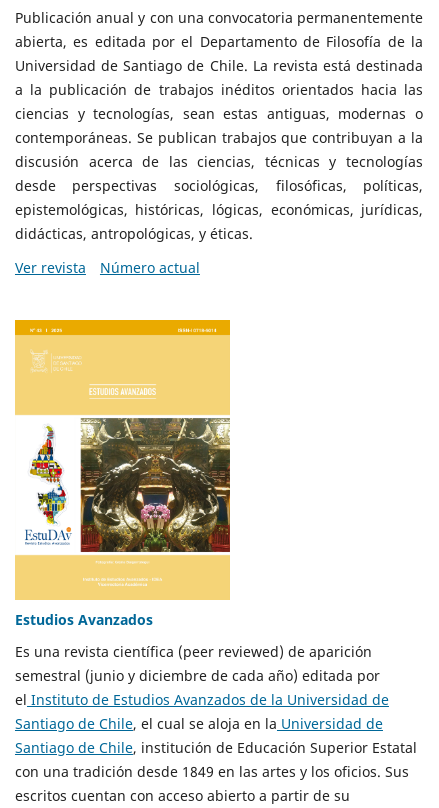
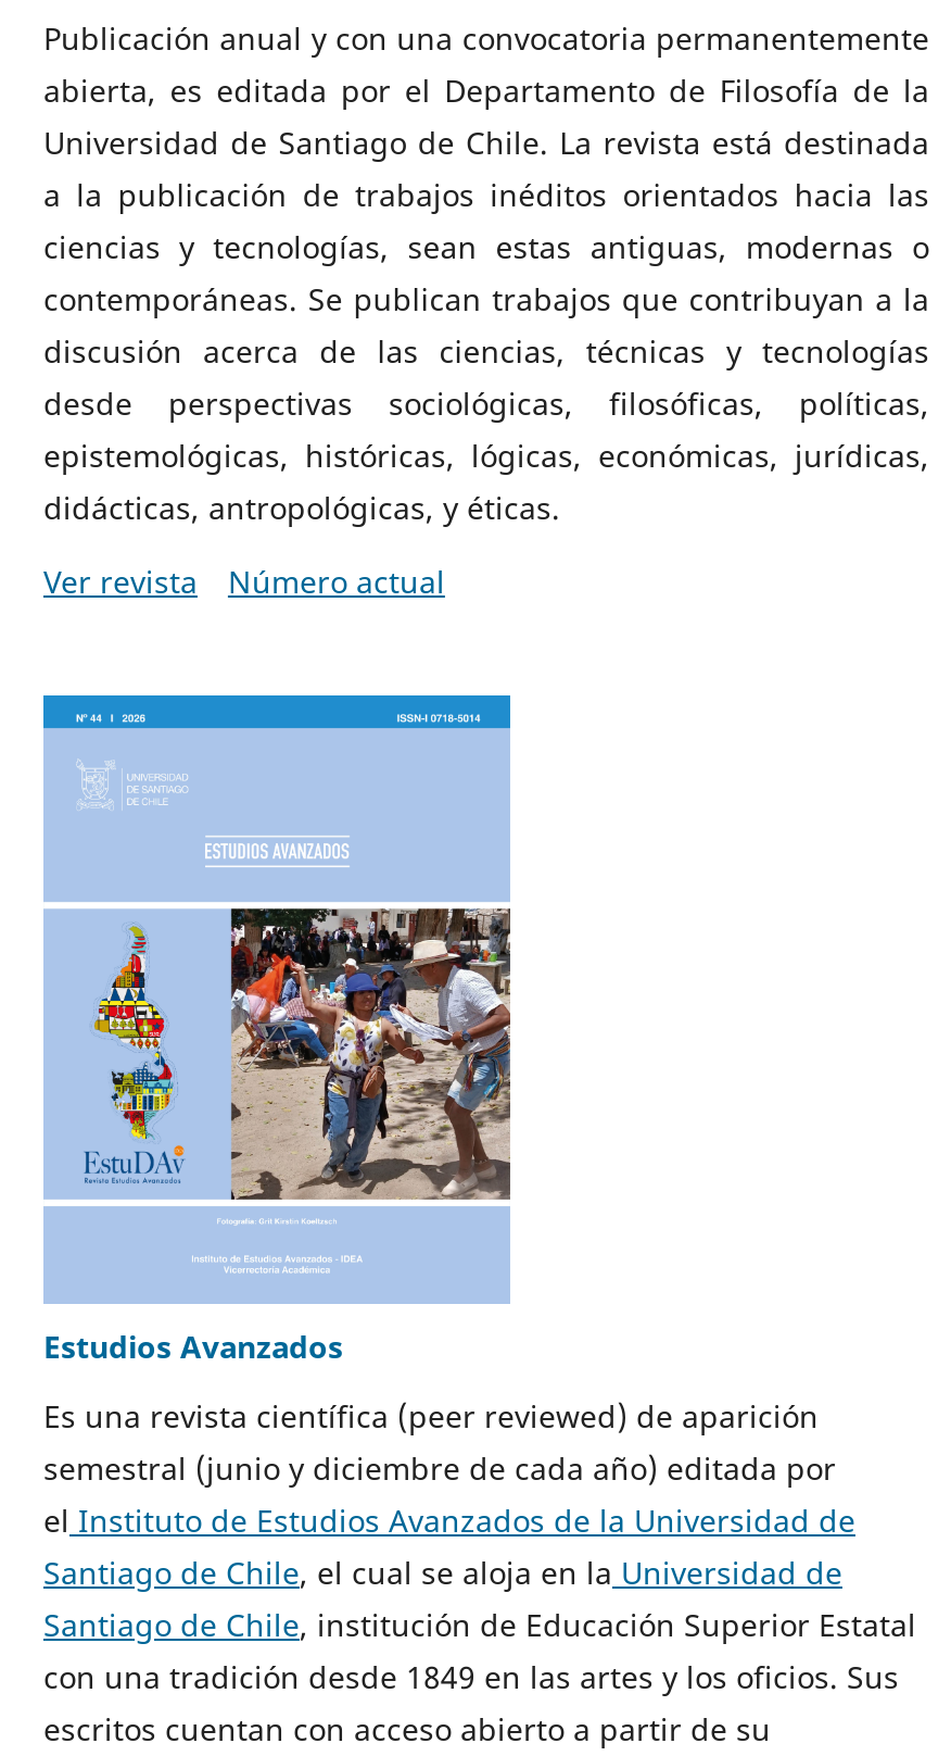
[14,319,231,601] [image] -> [41,693,512,1304] [image]

